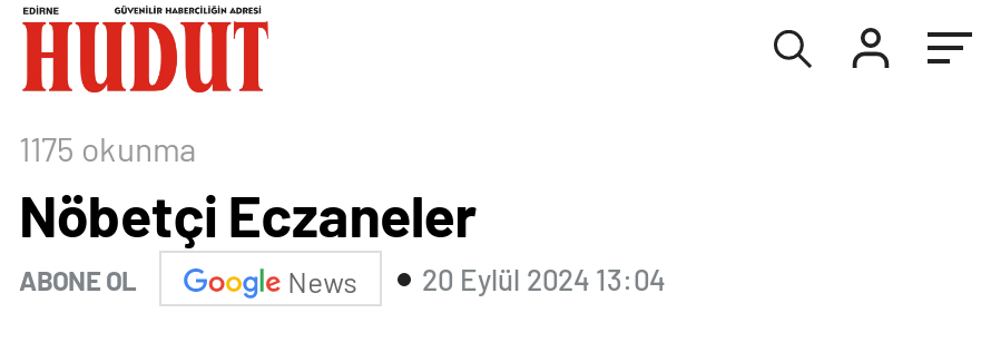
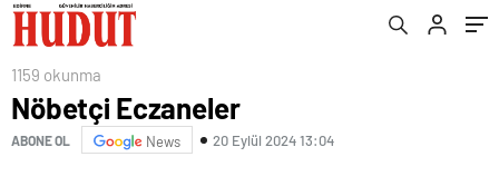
[19,128,197,168] 1175 okunma -> [11,65,101,85] 1159 okunma

